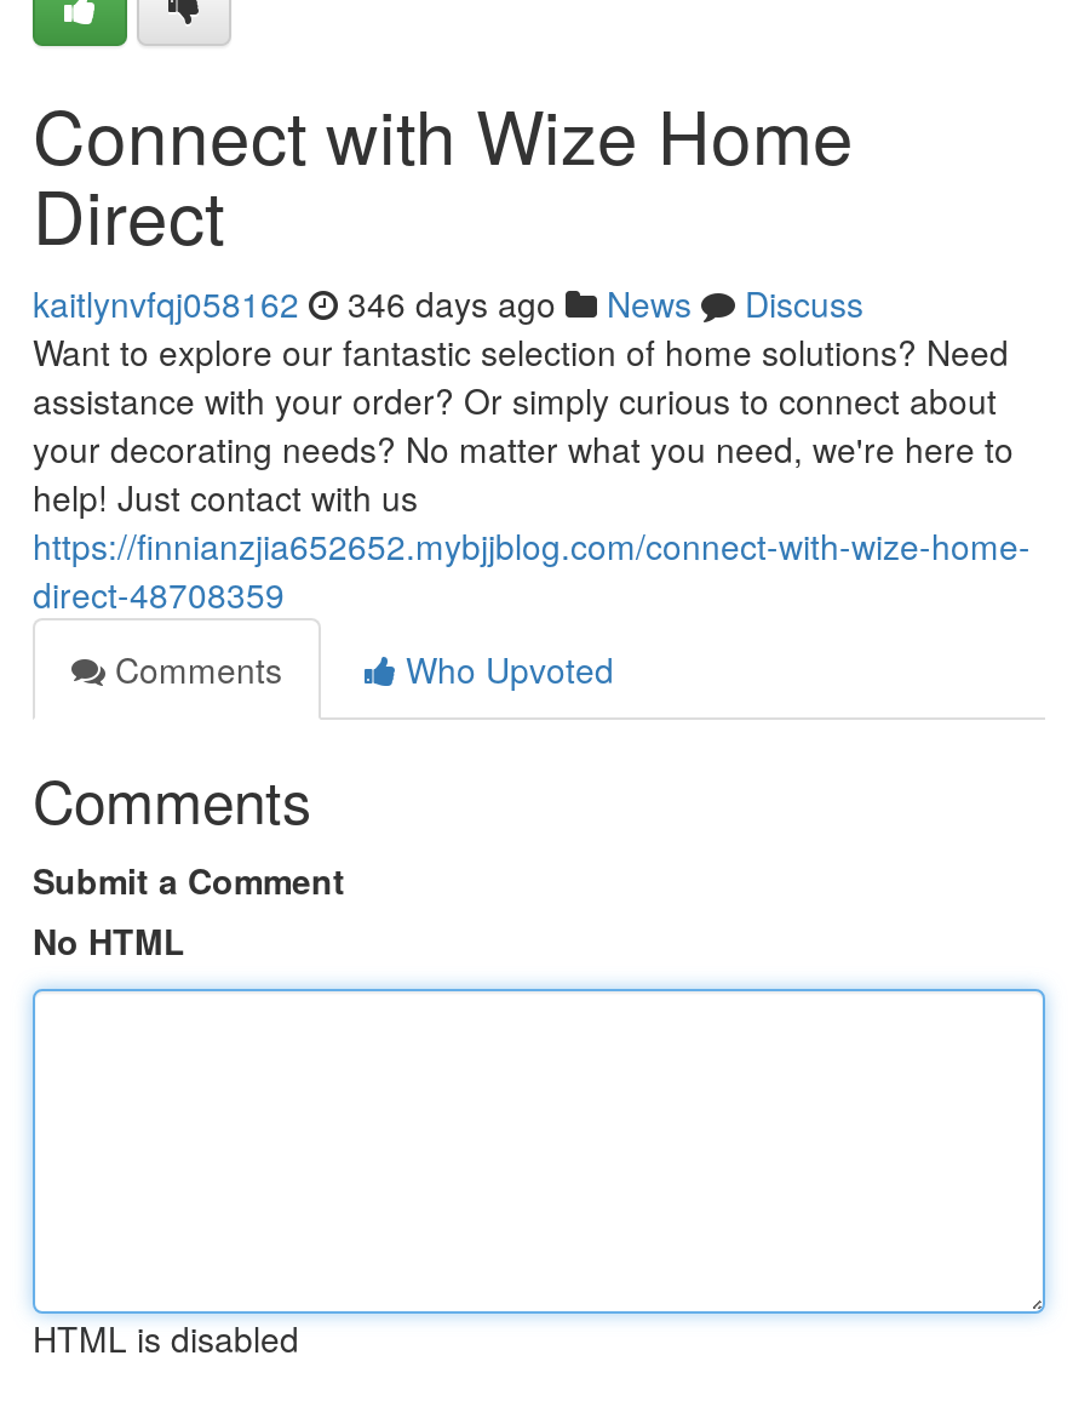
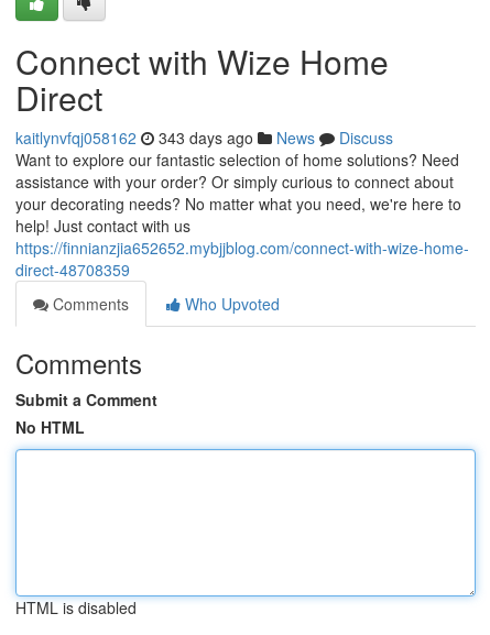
[33,279,863,327] kaitlynvfqj058162 346 days ago News Discuss -> [15,127,393,149] kaitlynvfqj058162 343 days ago News Discuss

